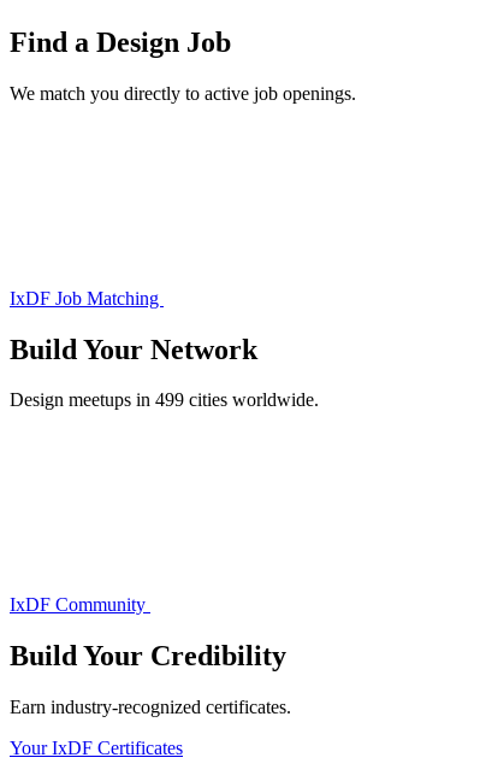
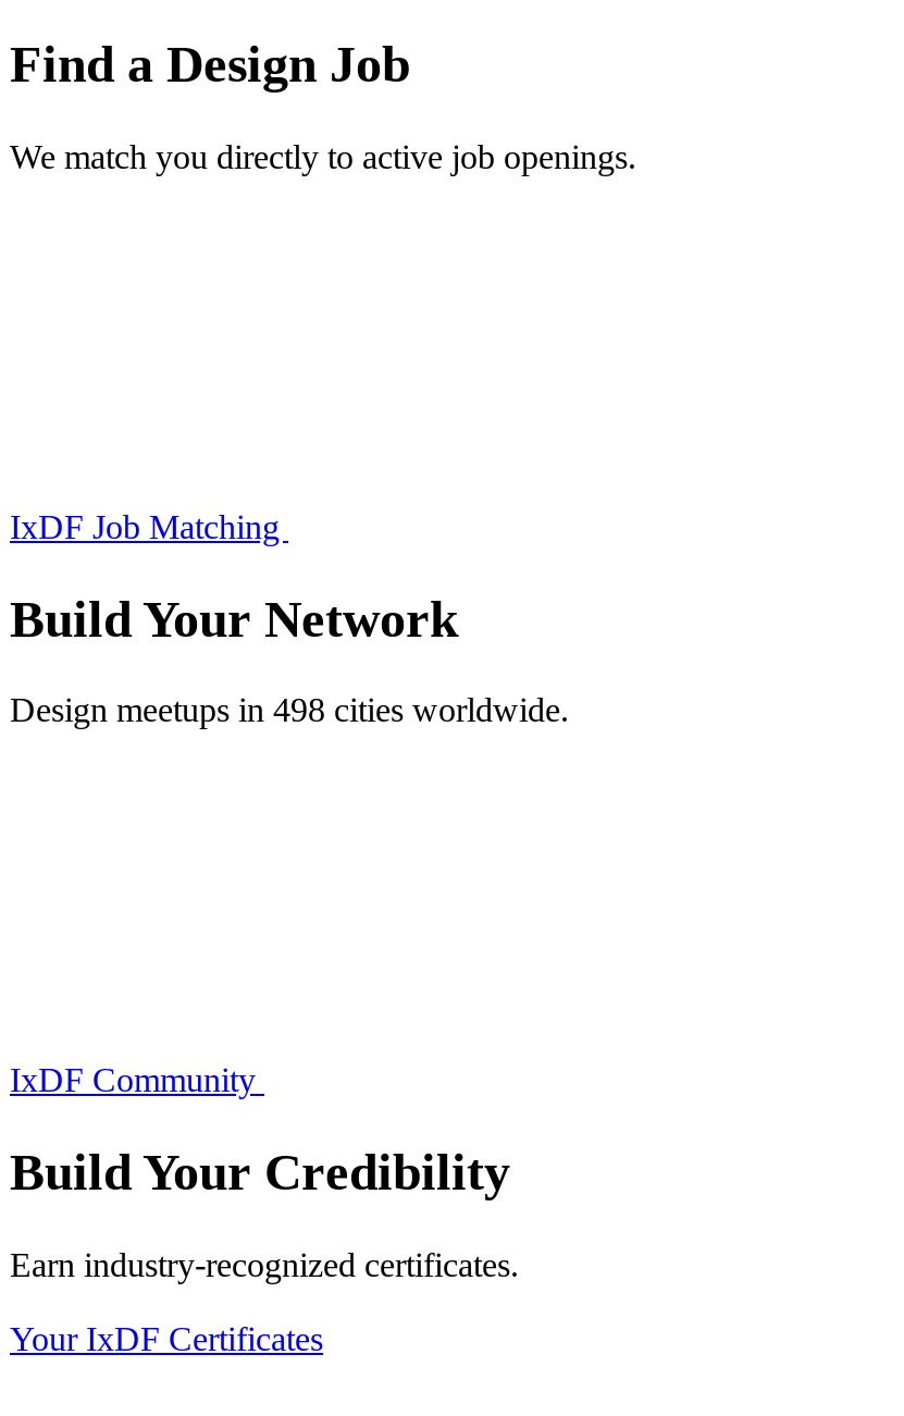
[10,390,319,410] Design meetups in 499 cities worldwide. -> [10,692,569,729] Design meetups in 498 cities worldwide.

